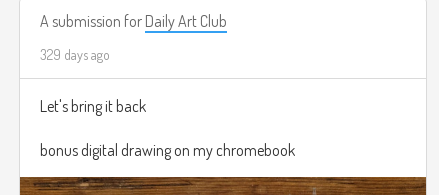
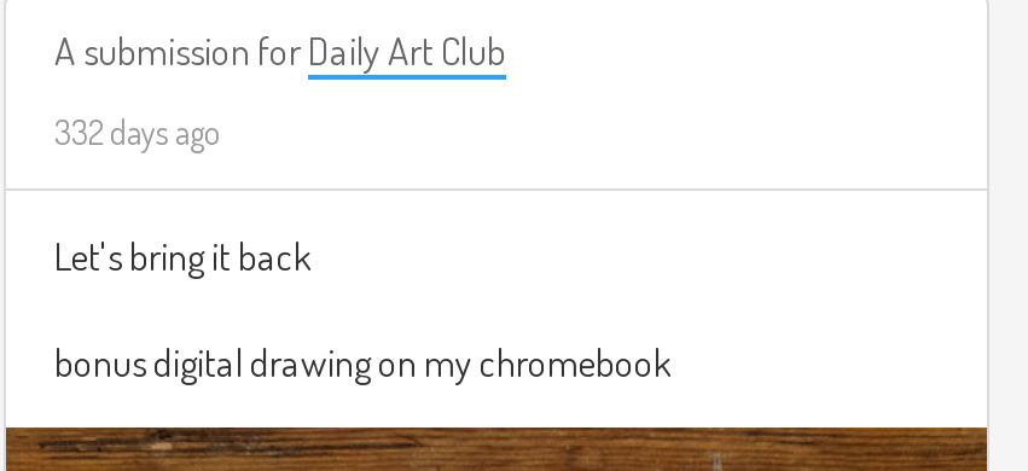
[40,46,110,63] 329 days ago -> [54,111,221,152] 332 days ago

